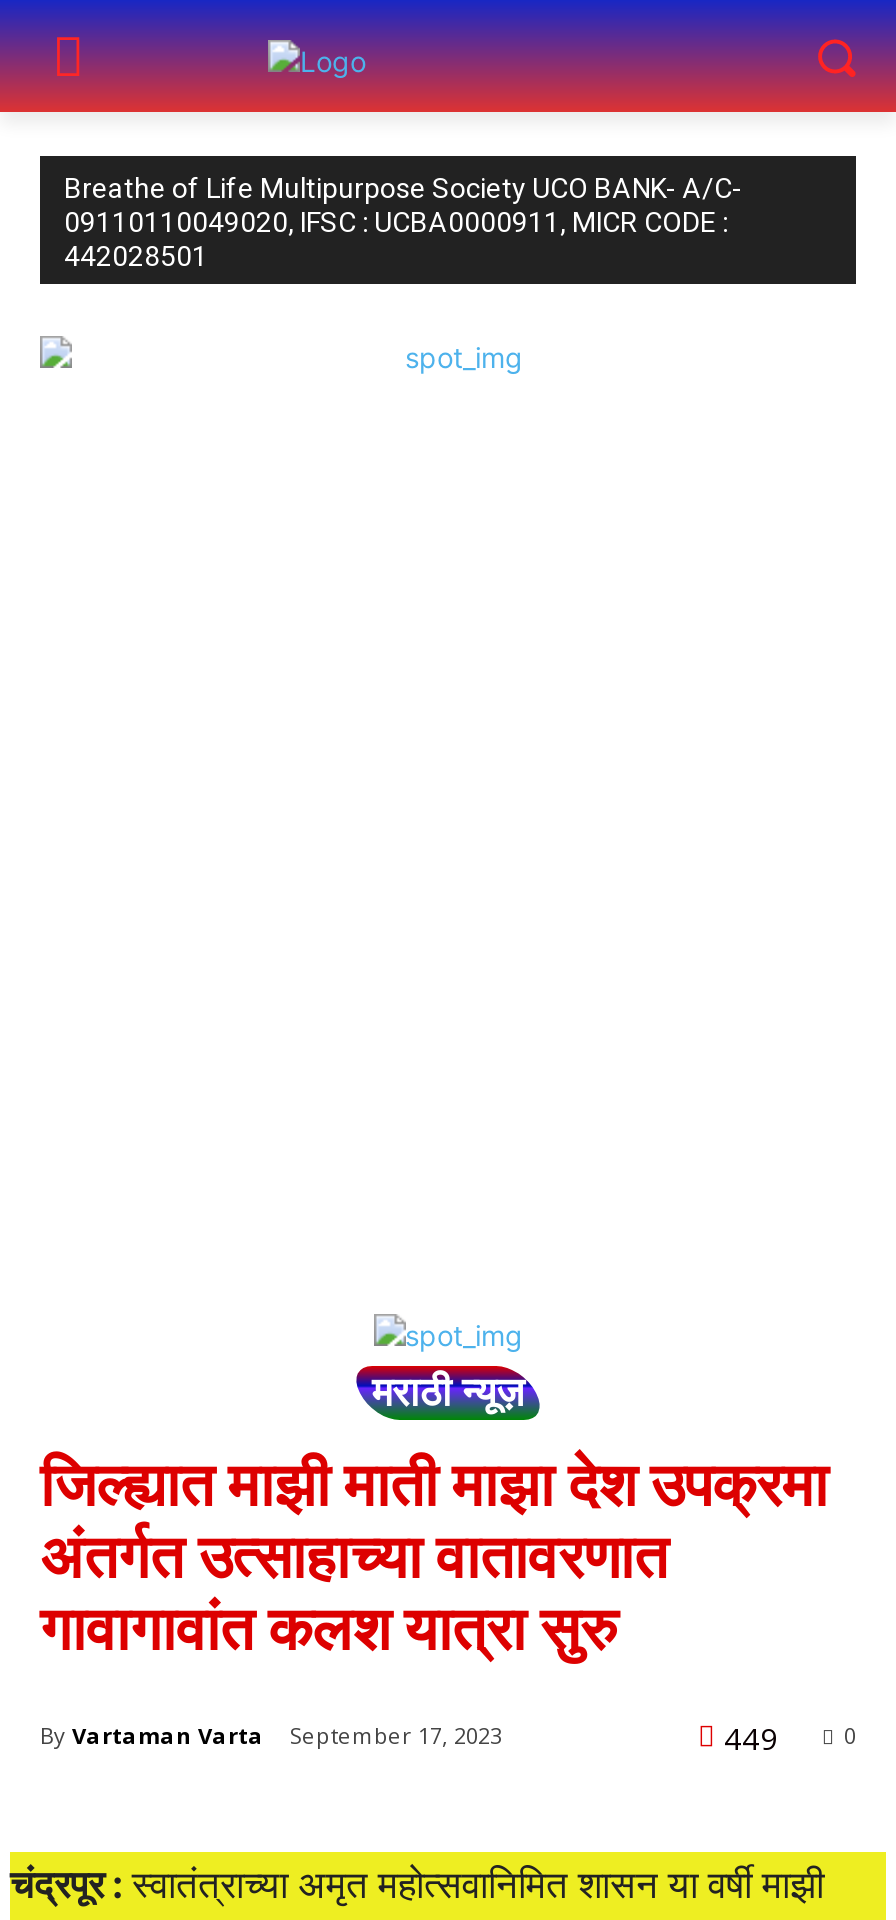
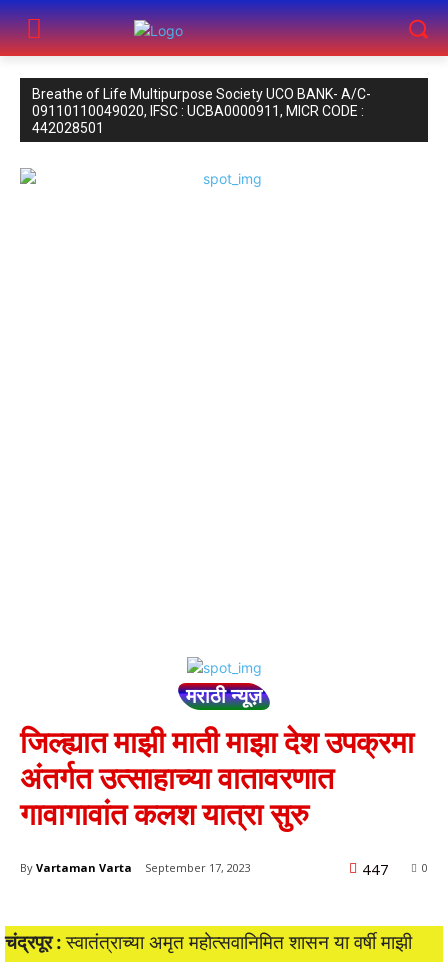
[724,1718,778,1758] 449 -> [362,859,389,879] 447

